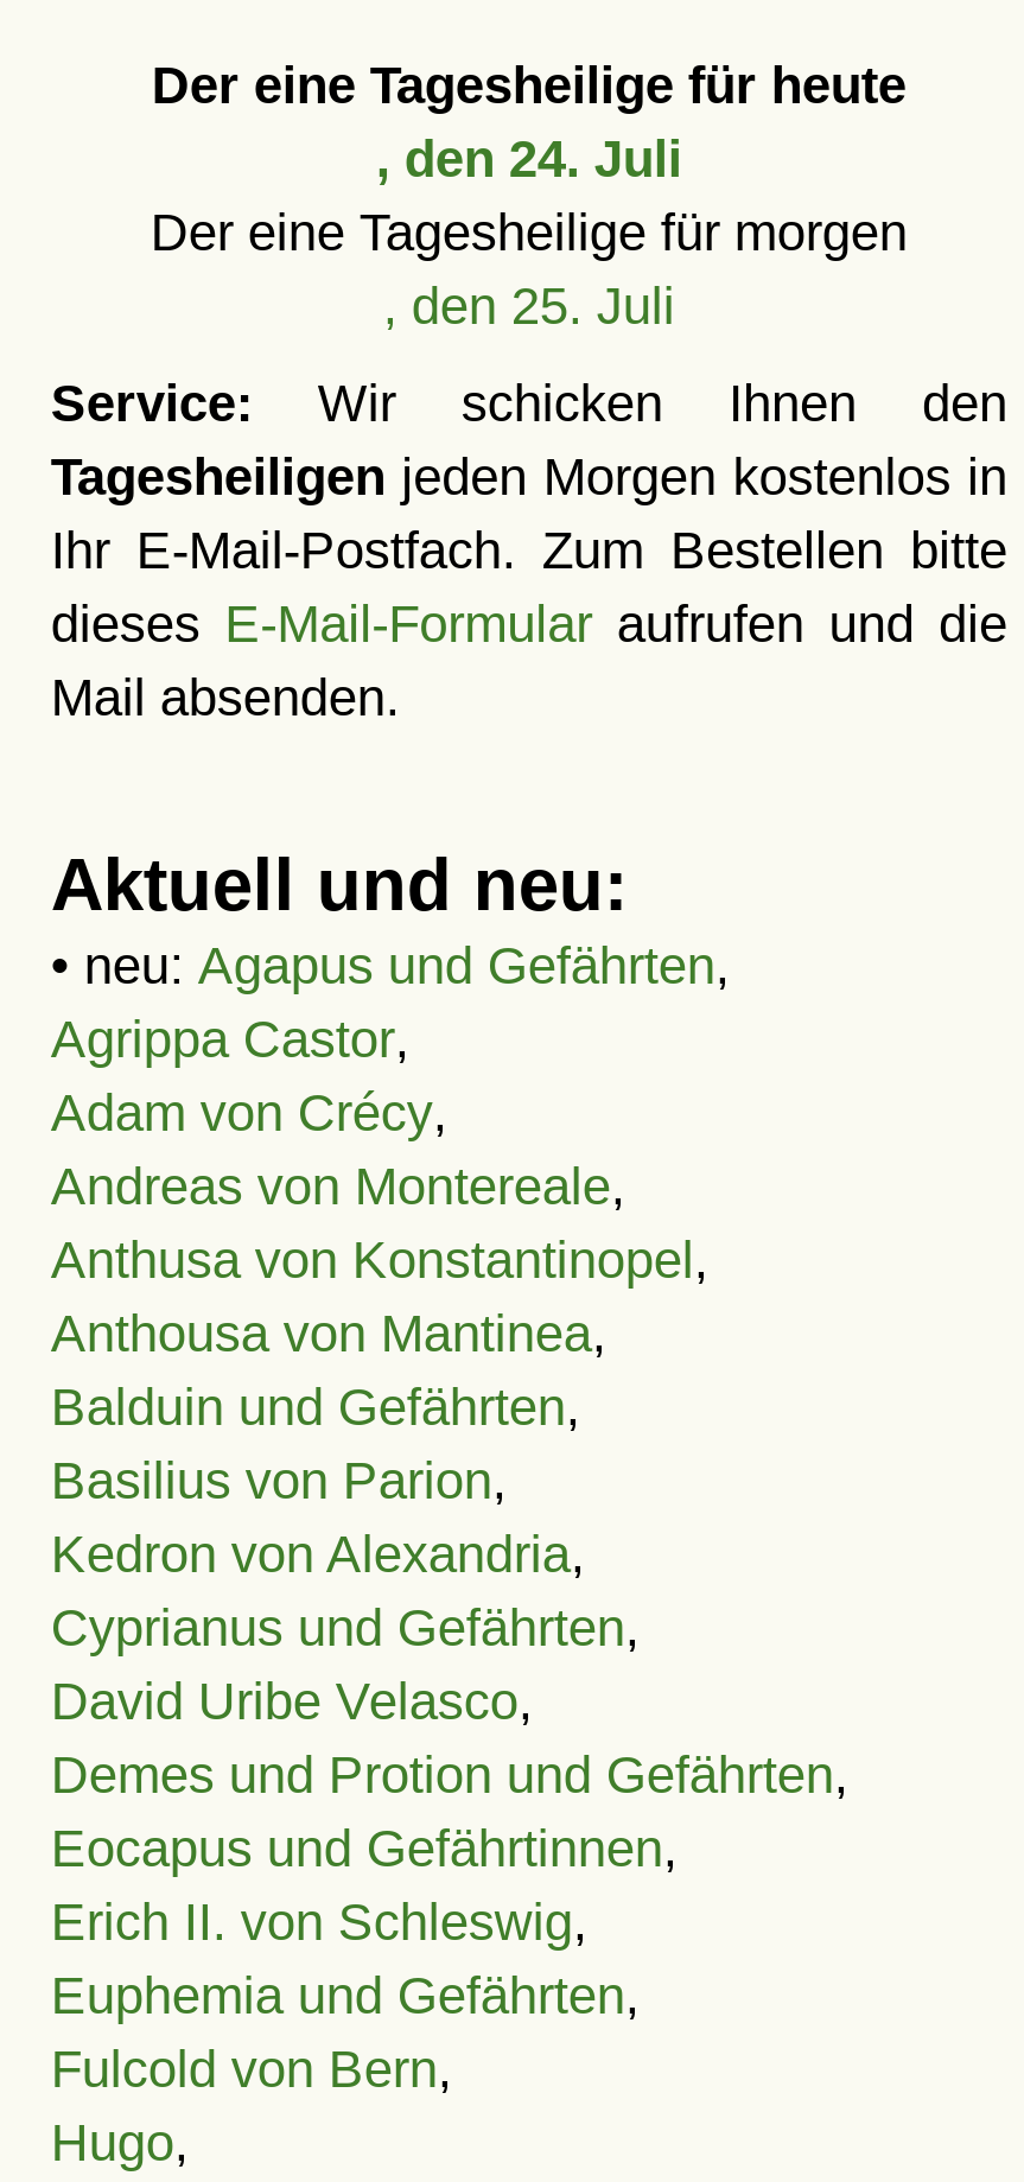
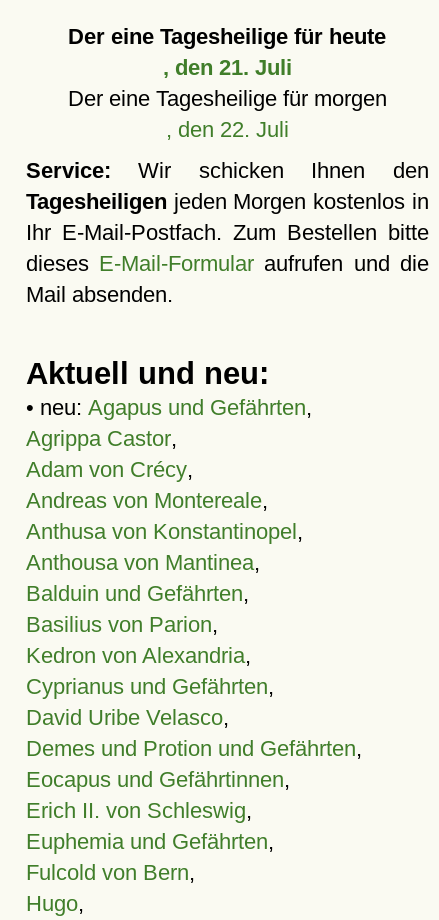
[376,129,682,189] , den 24. Juli -> [163,55,292,80] , den 21. Juli
[383,276,675,336] , den 25. Juli -> [166,117,289,142] , den 22. Juli

